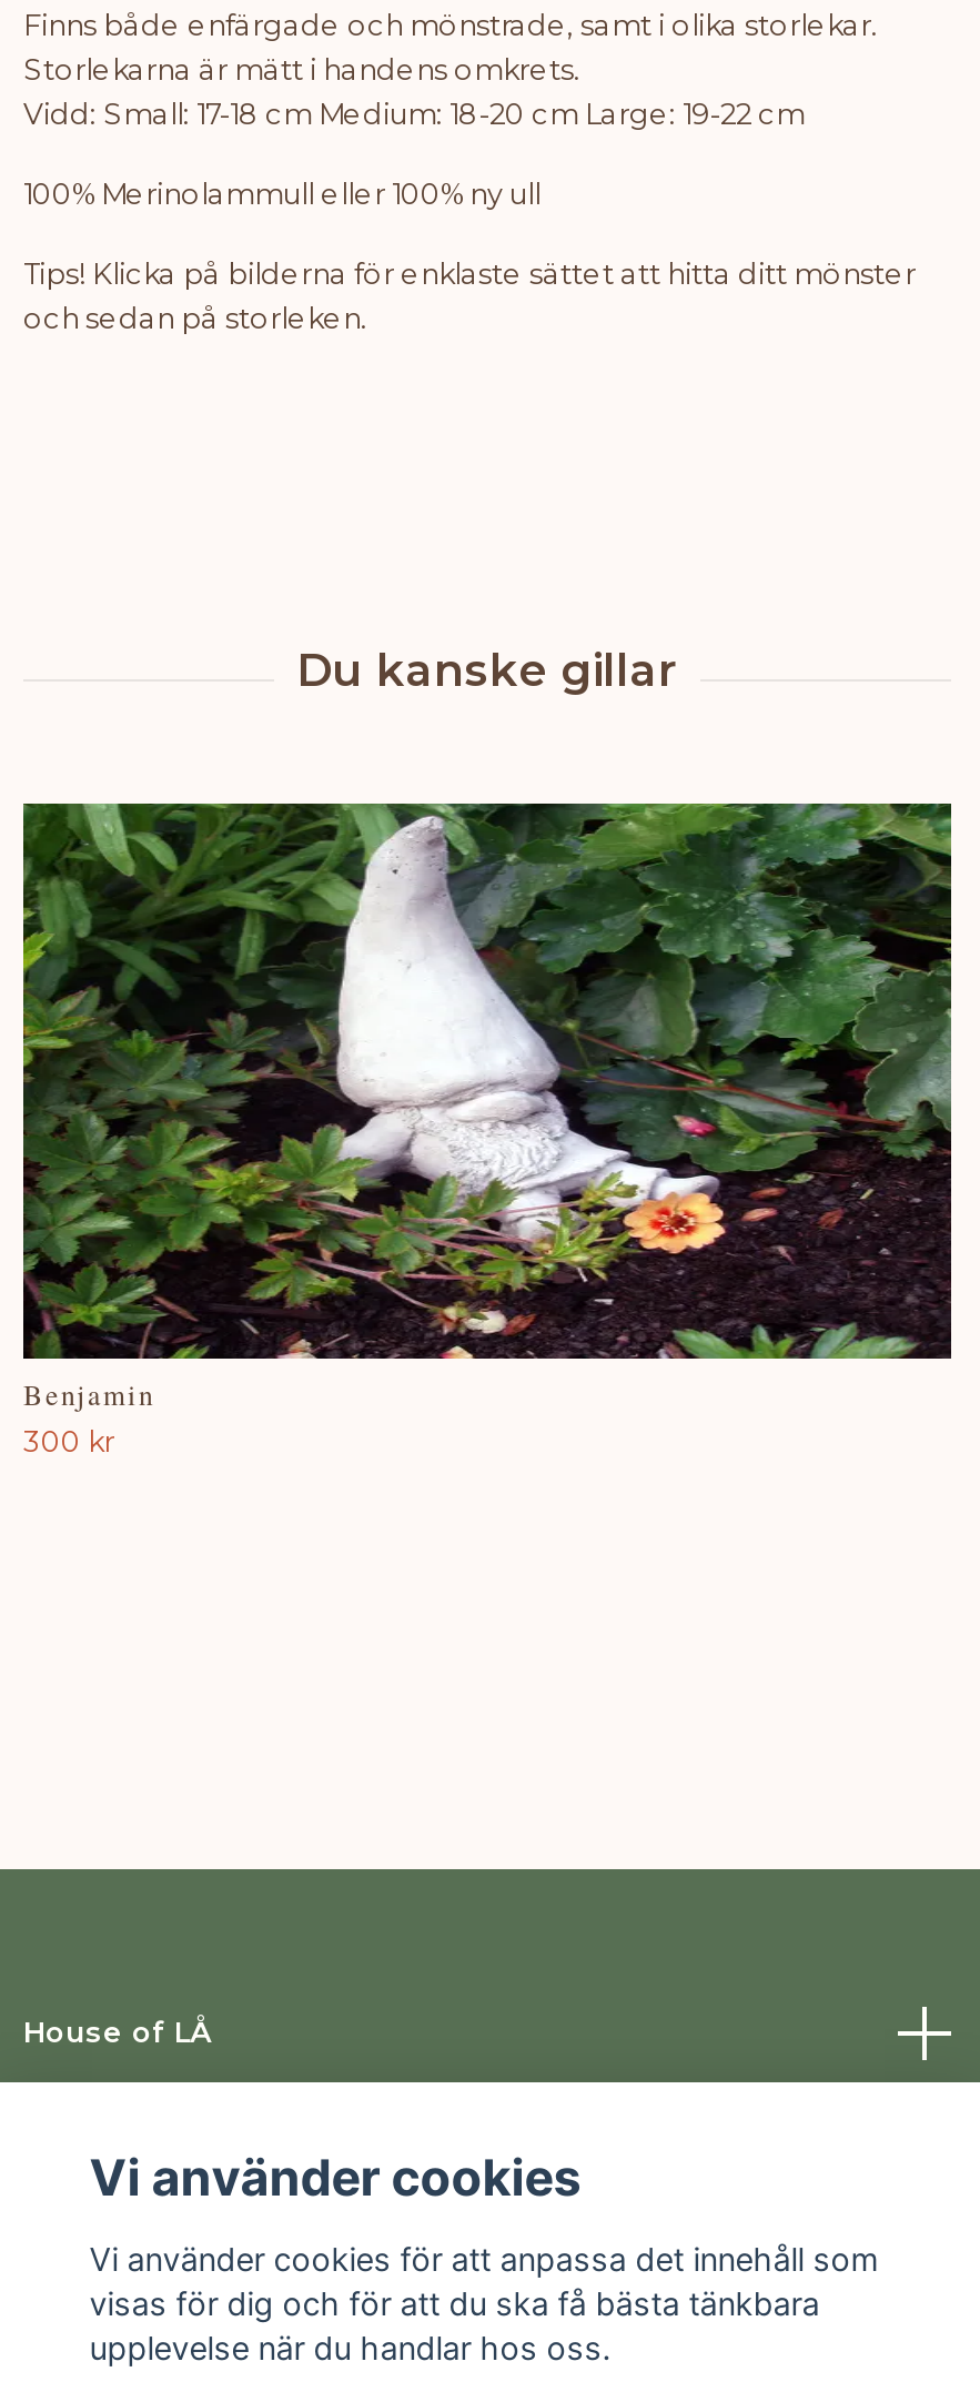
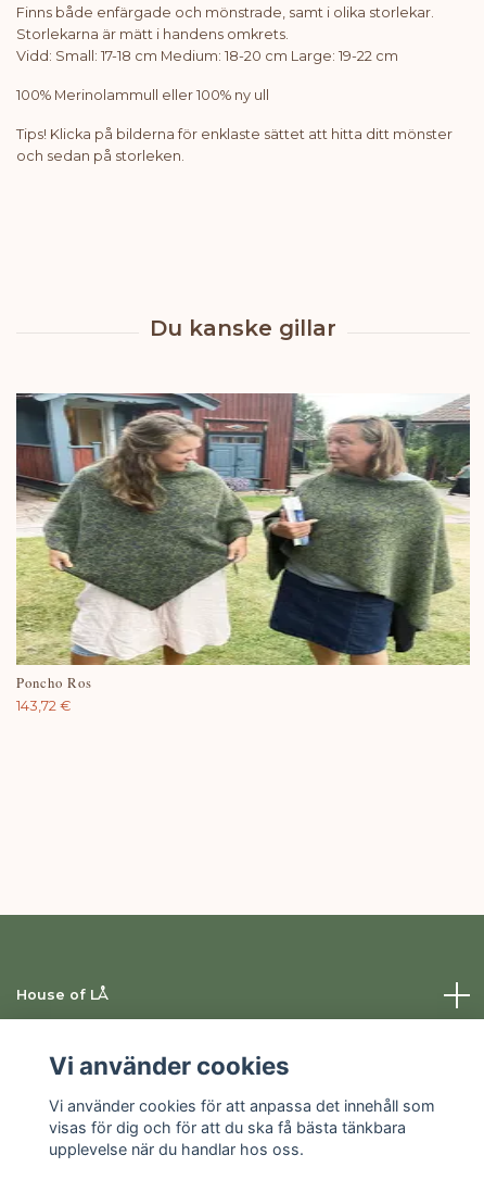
[21,801,953,1458] [image] | Benjamin | 300 kr -> [15,392,471,714] [image] | Poncho Ros | 143,72 €

